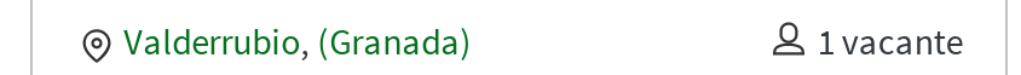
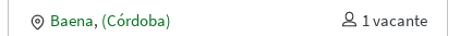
[124,17,472,63] Valderrubio, (Granada) -> [50,9,171,30] Baena, (Córdoba)

